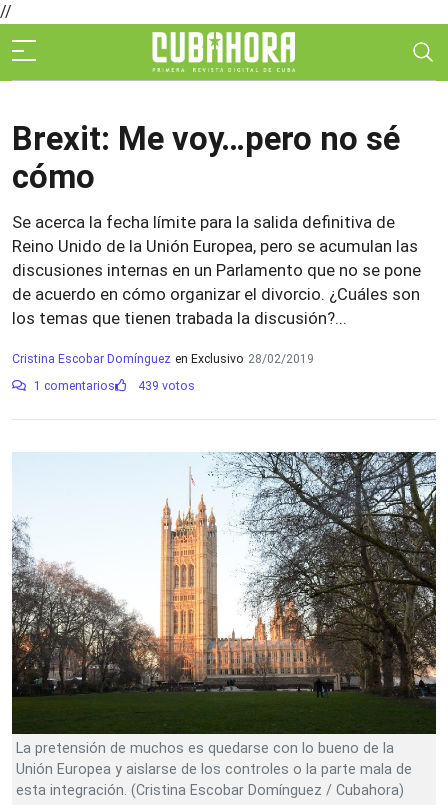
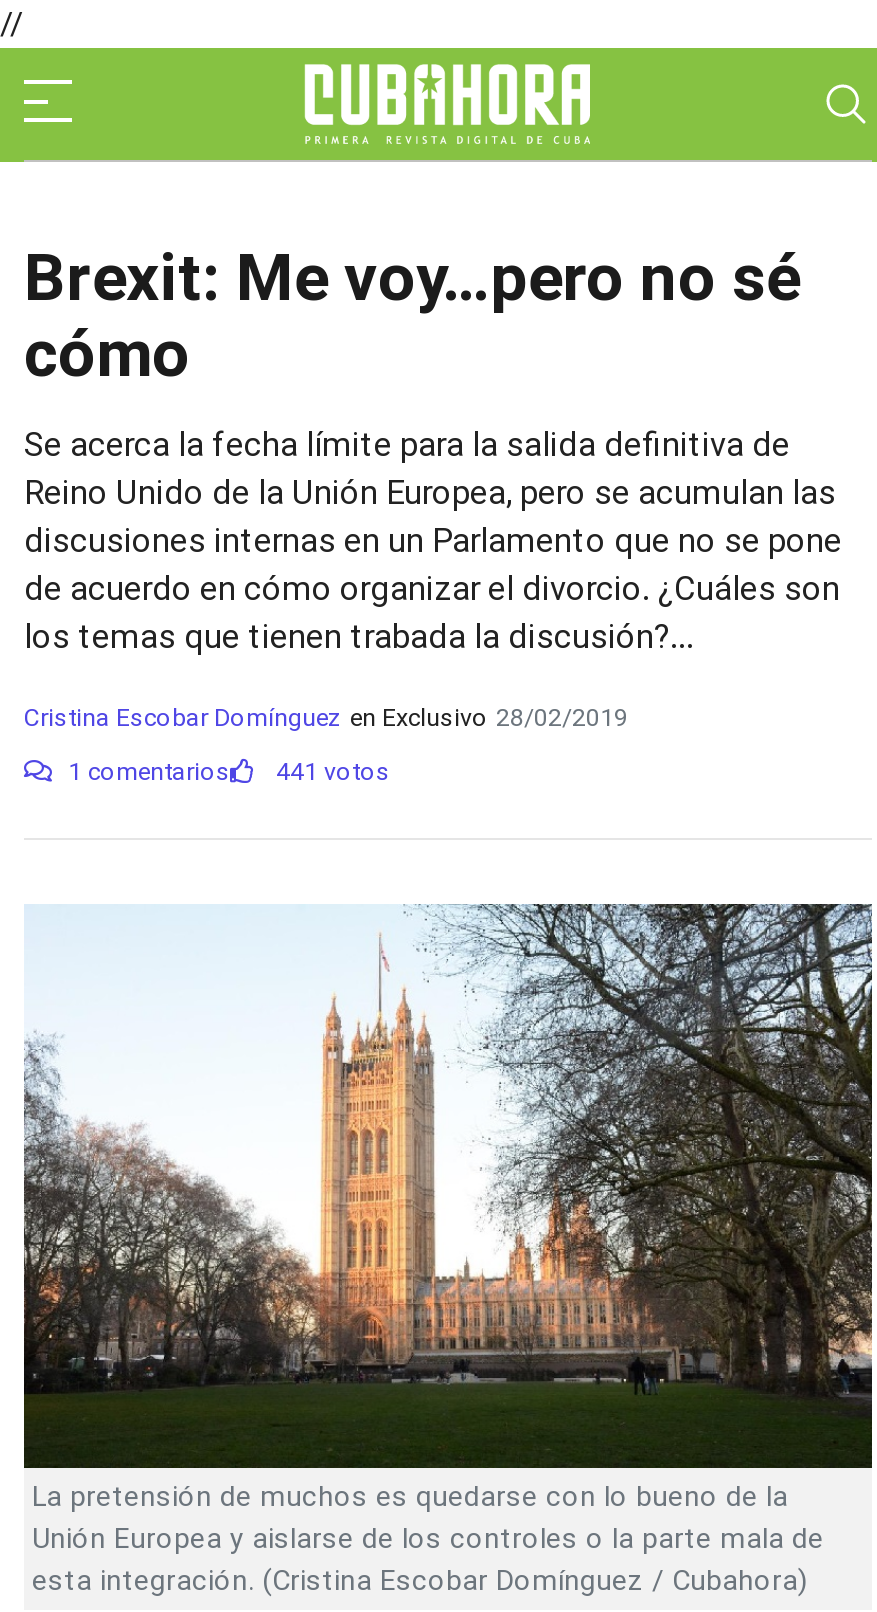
[34,379,195,393] 1 comentarios 439 votos -> [68,758,390,786] 1 comentarios 441 votos

